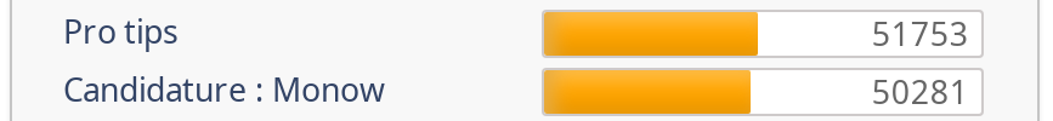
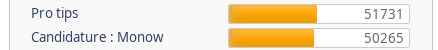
[872,12,969,56] 51753 -> [364,5,404,23] 51731
[872,70,969,114] 50281 -> [364,29,404,47] 50265

